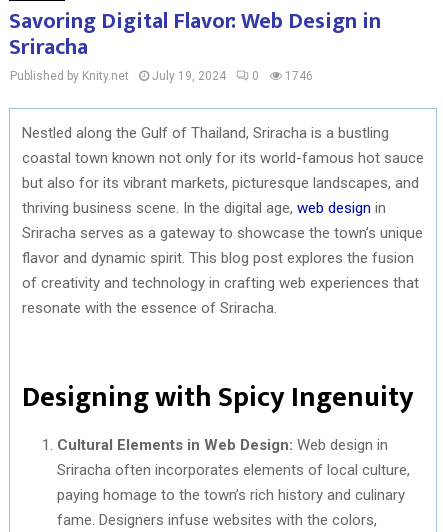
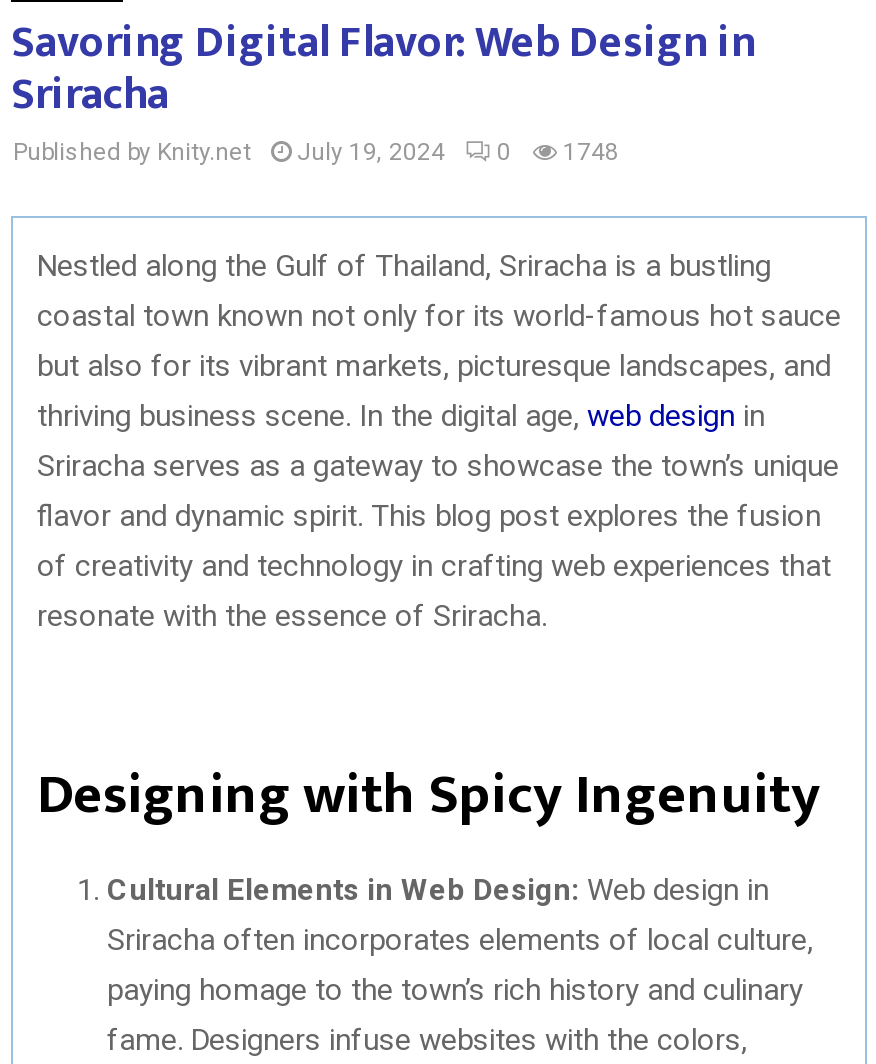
[10,69,313,83] Published by Knity.net July 19, 2024 0 1746 -> [13,138,619,166] Published by Knity.net July 19, 2024 0 1748

